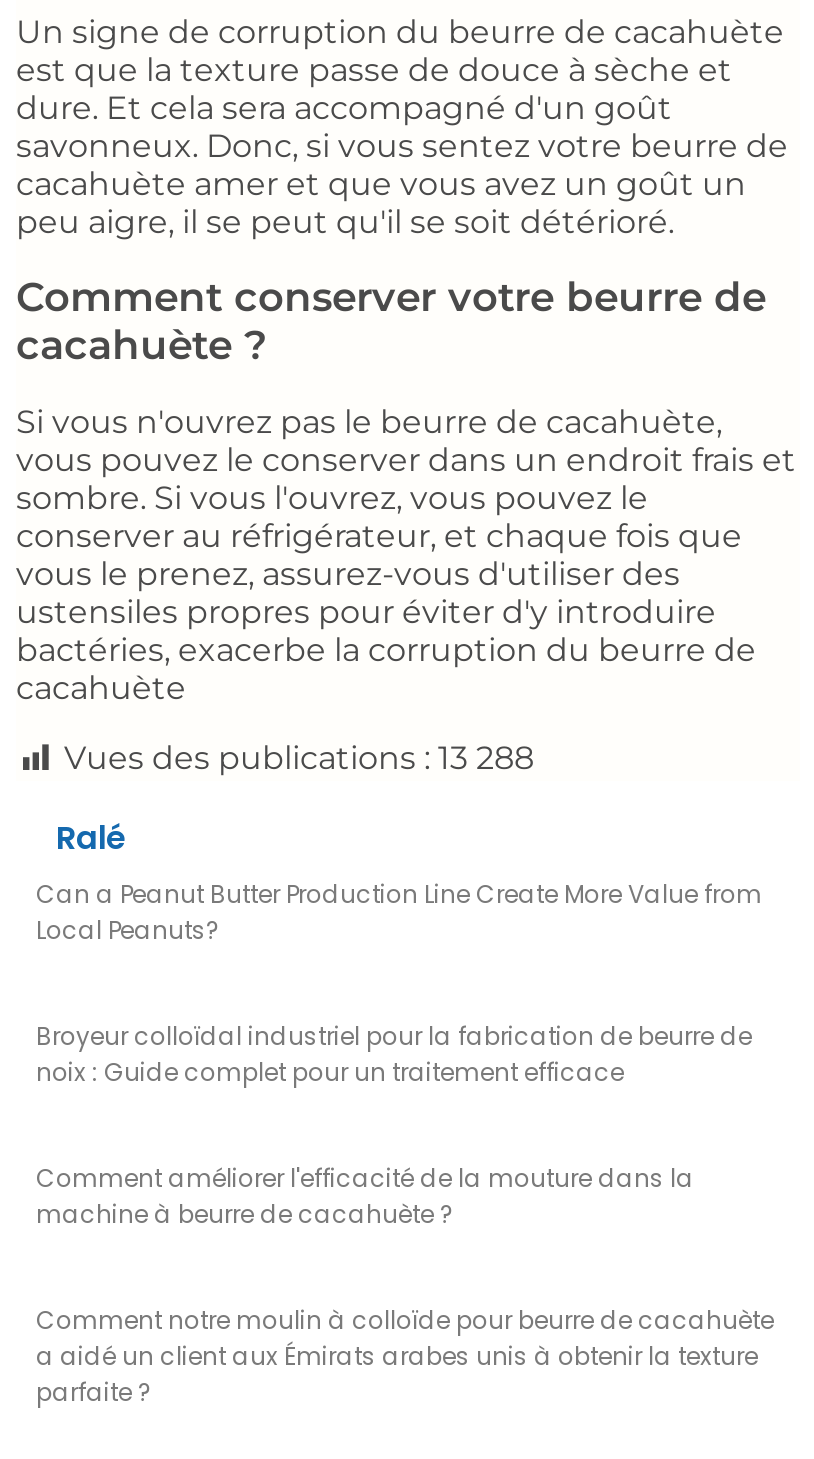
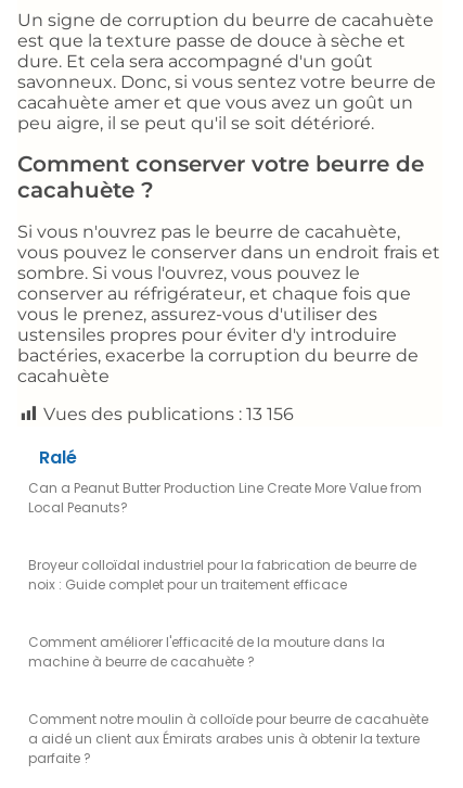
[64,739,534,777] Vues des publications : 13 288 -> [43,404,294,424] Vues des publications : 13 156

